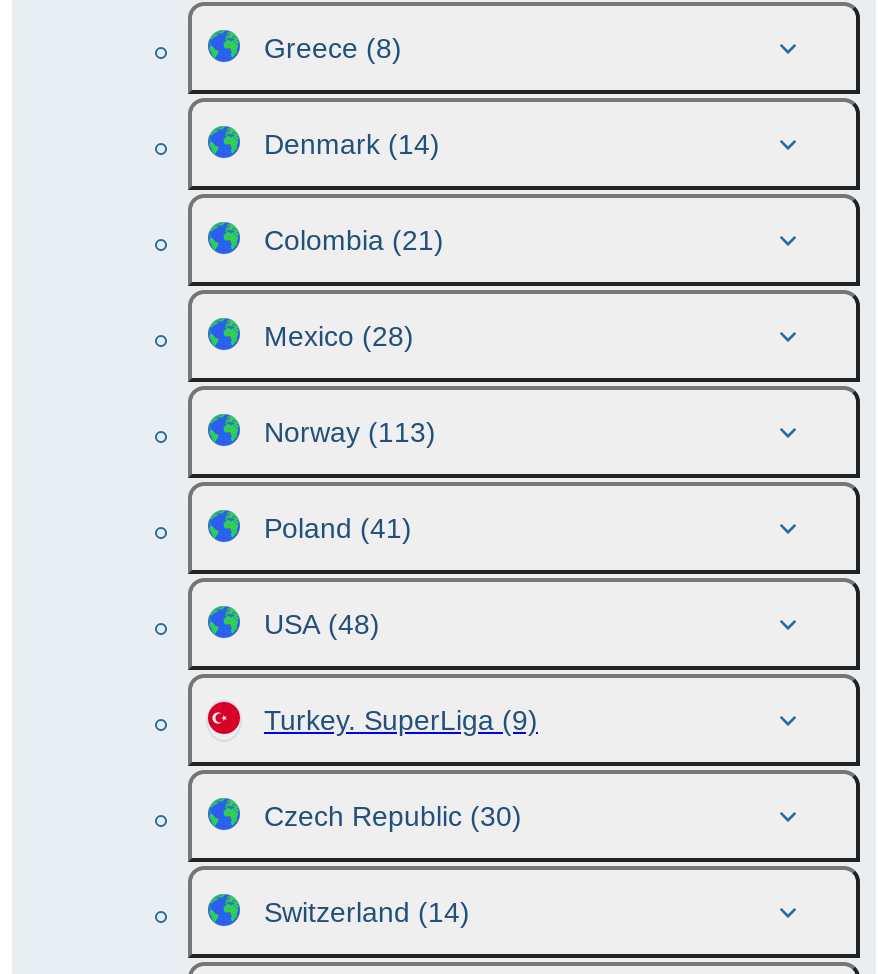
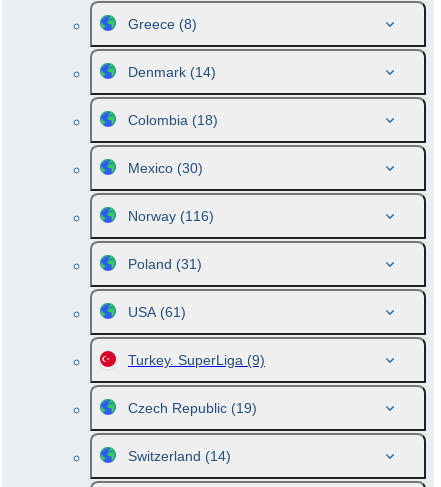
[264,224,444,256] Colombia (21) -> [128,112,218,128] Colombia (18)
[264,320,414,352] Mexico (28) -> [128,160,203,176] Mexico (30)
[264,416,436,448] Norway (113) -> [128,208,214,224] Norway (116)
[264,512,412,544] Poland (41) -> [128,256,202,272] Poland (31)
[264,608,380,640] USA (48) -> [128,304,186,320] USA (61)
[264,800,522,832] Czech Republic (30) -> [128,400,257,416] Czech Republic (19)

